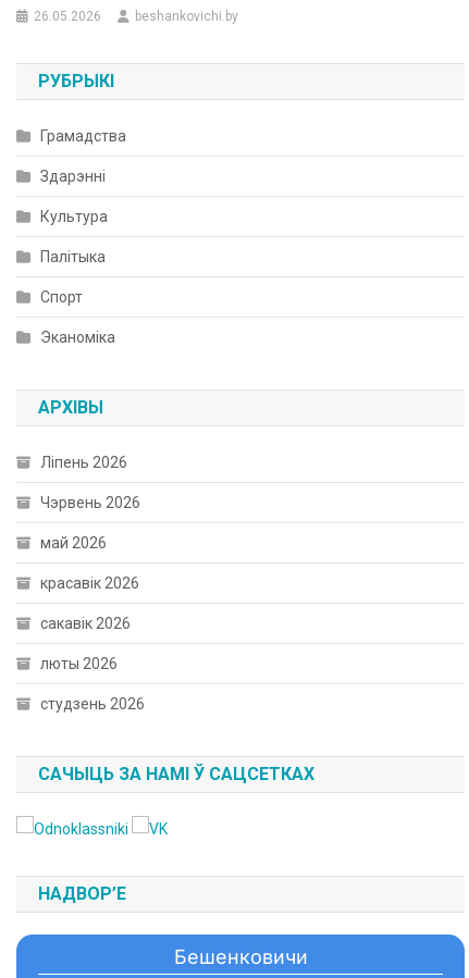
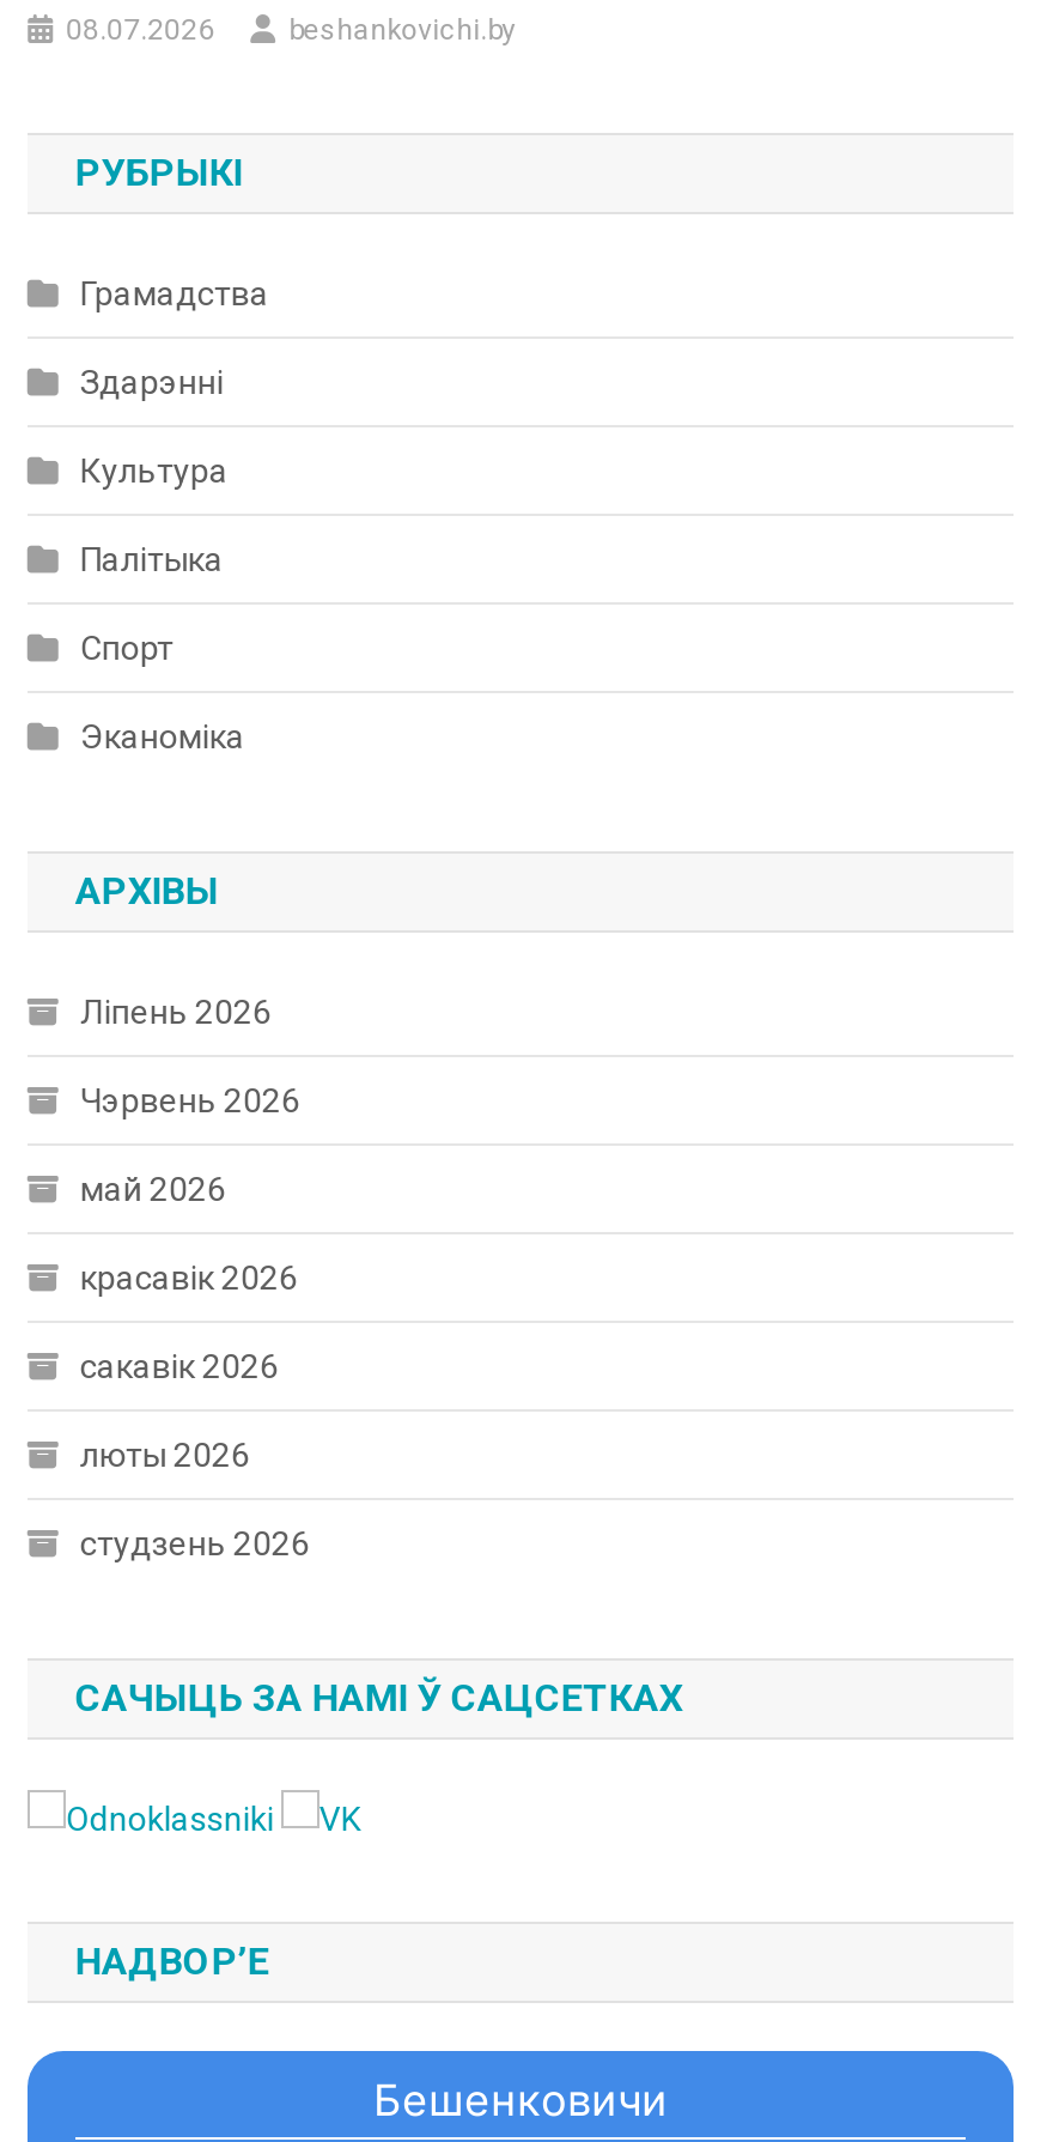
[34,9,101,24] 26.05.2026 -> [66,13,214,46] 08.07.2026

